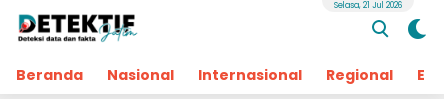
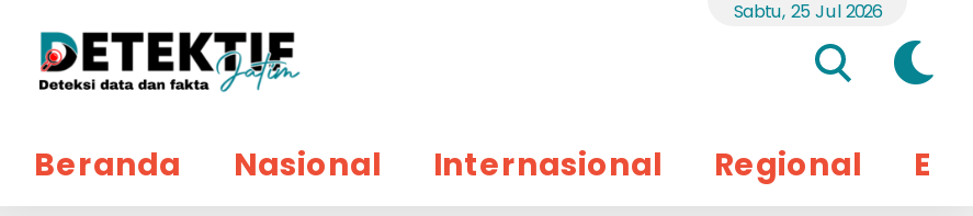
[334,0,402,11] Selasa, 21 Jul 2026 -> [734,0,881,24] Sabtu, 25 Jul 2026

